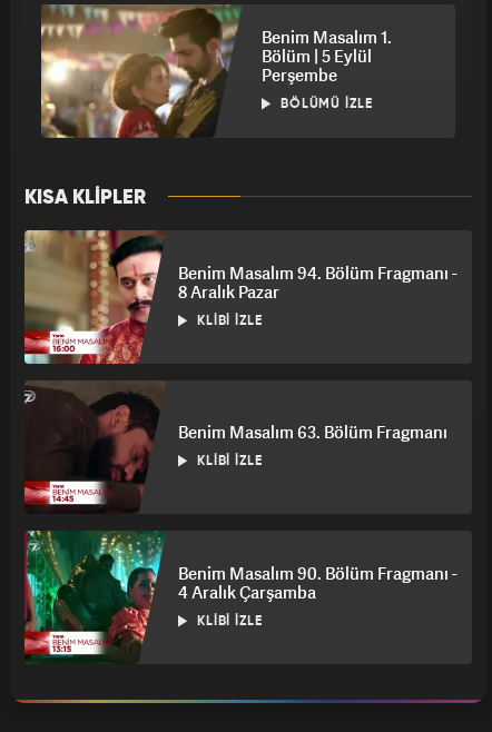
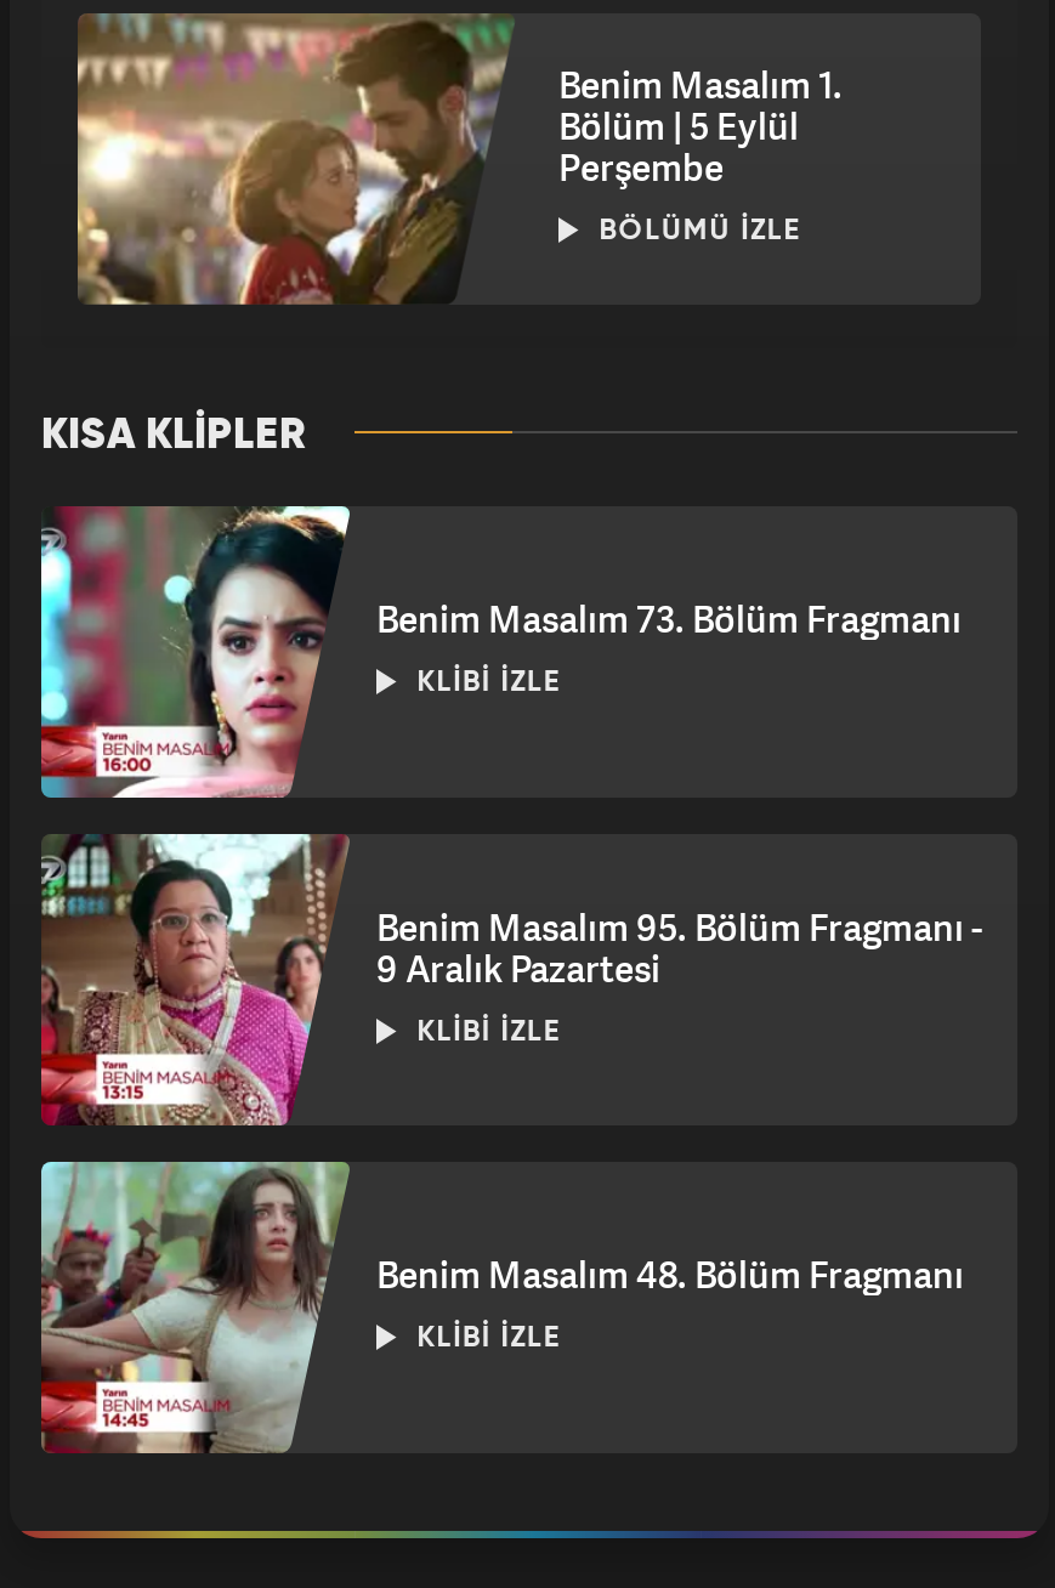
[23,229,457,365] [image] | Benim Masalım 94. Bölüm Fragmanı - | 8 Aralık Pazar -> [39,504,962,800] [image] | Benim Masalım 73. Bölüm Fragmanı
[24,380,447,505] [image] | Benim Masalım 63. Bölüm Fragmanı -> [39,832,983,1128] [image] | Benim Masalım 95. Bölüm Fragmanı - | 9 Aralık Pazartesi
[24,531,457,664] [image] | Benim Masalım 90. Bölüm Fragmanı - | 4 Aralık Çarşamba -> [39,1159,964,1456] [image] | Benim Masalım 48. Bölüm Fragmanı

